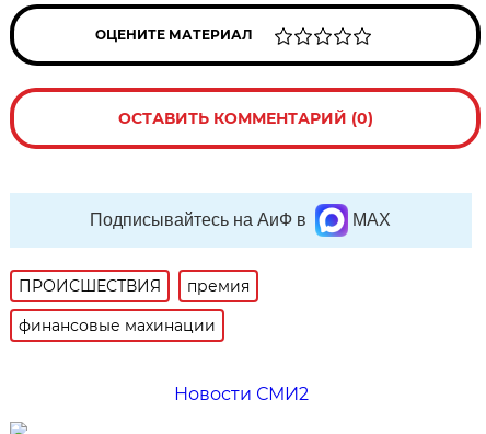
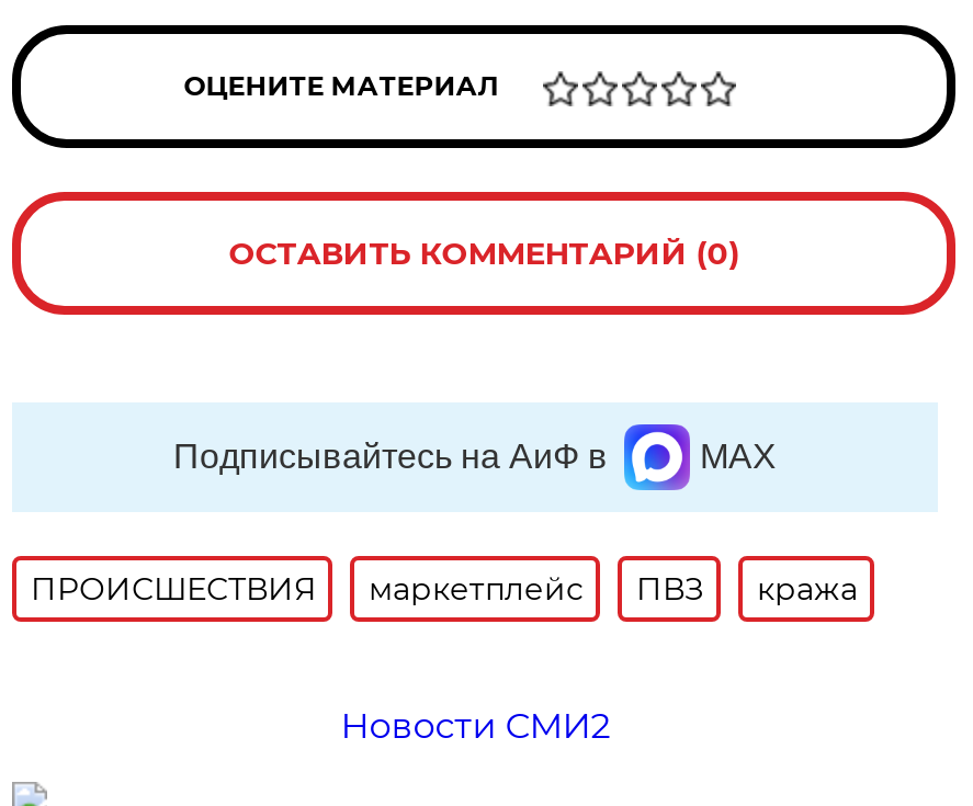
[19,276,250,335] премия | финансовые махинации -> [368,569,858,608] маркетплейс | ПВЗ | кража

